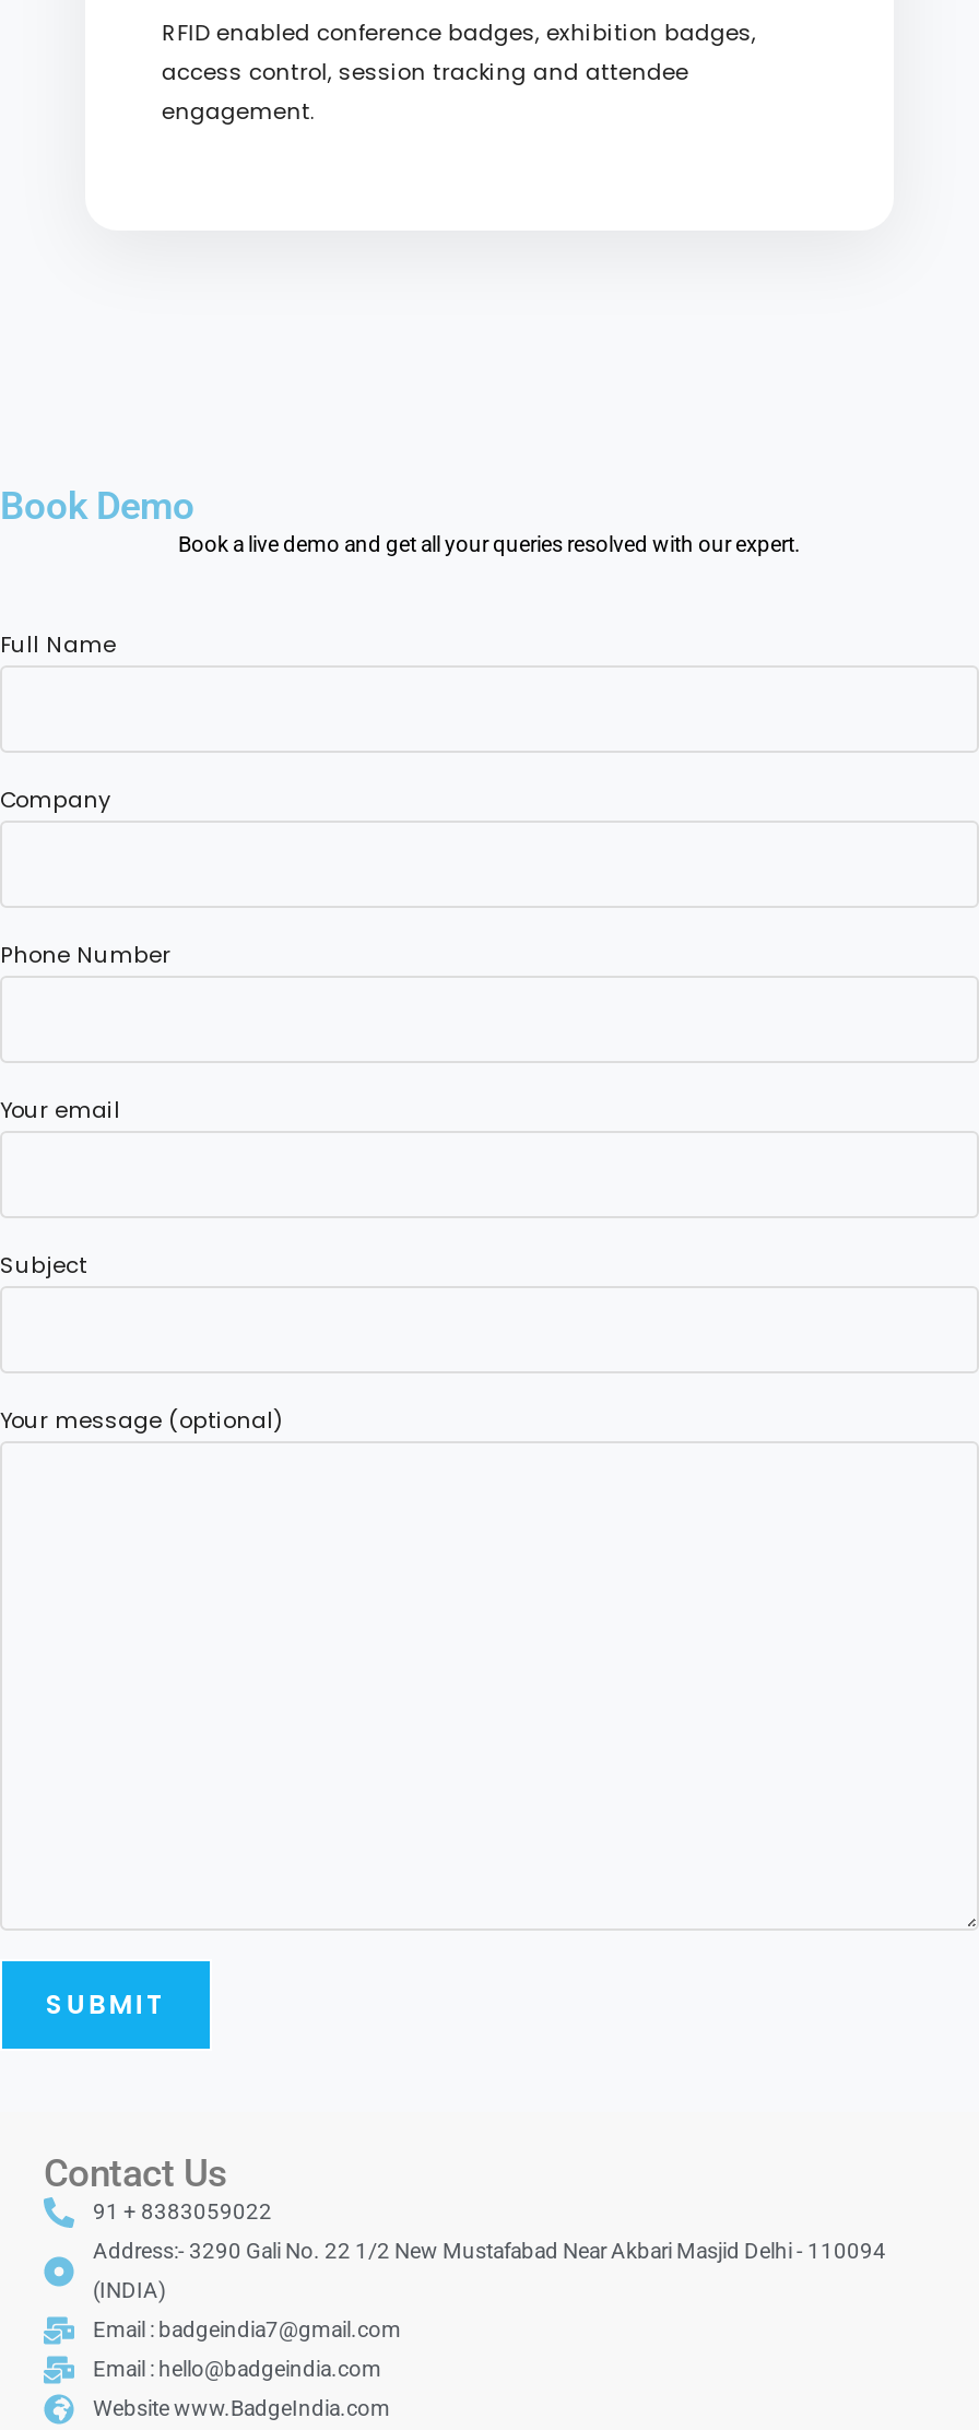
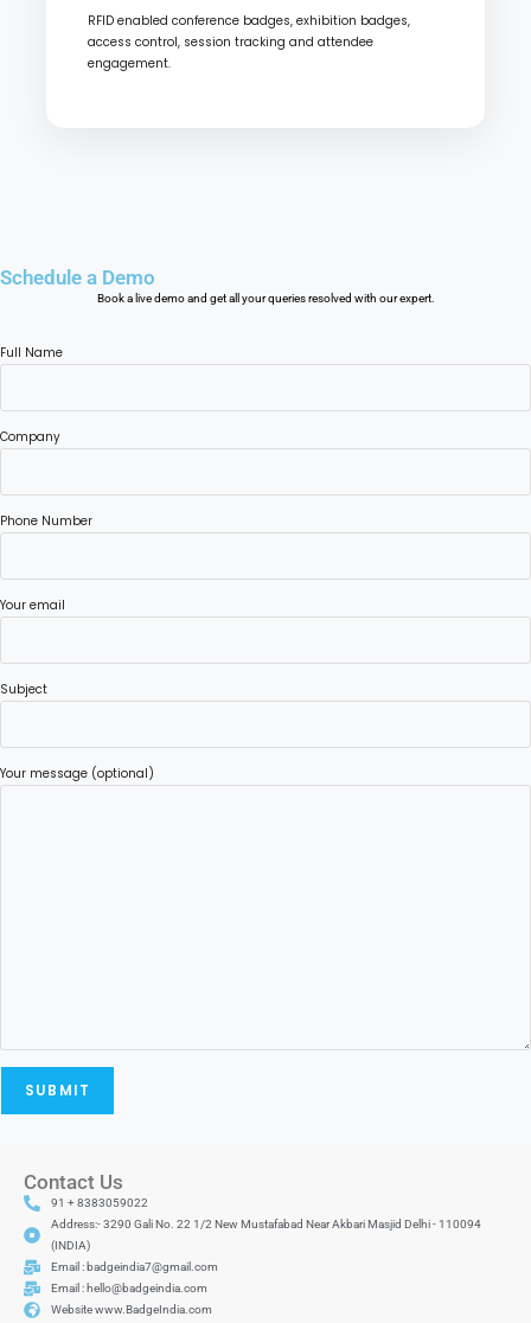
[0,484,194,528] Book Demo -> [0,266,155,289] Schedule a Demo

